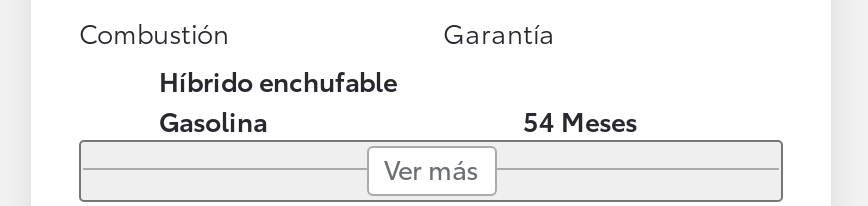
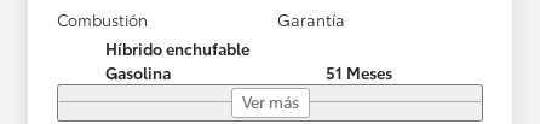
[523,101,637,137] 54 Meses -> [326,61,392,82] 51 Meses

